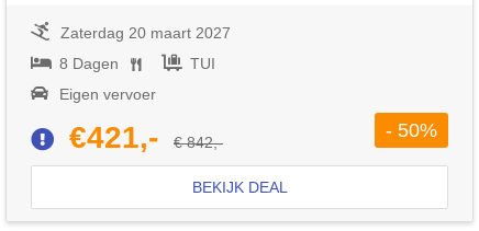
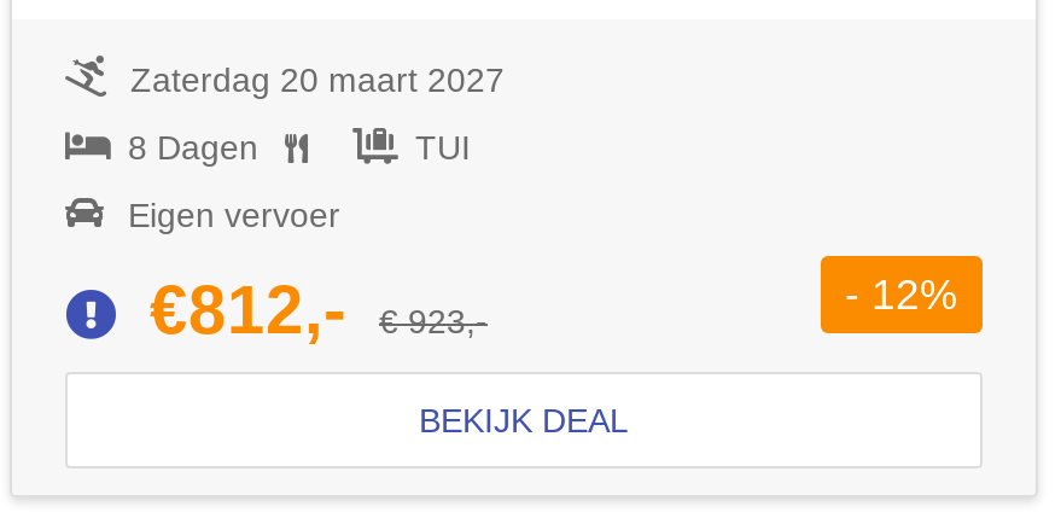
[69,120,158,154] €421,- -> [150,273,345,348] €812,-
[386,119,437,141] - 50% -> [845,270,958,319] - 12%
[174,134,223,151] € 842,- -> [379,302,488,341] € 923,-

